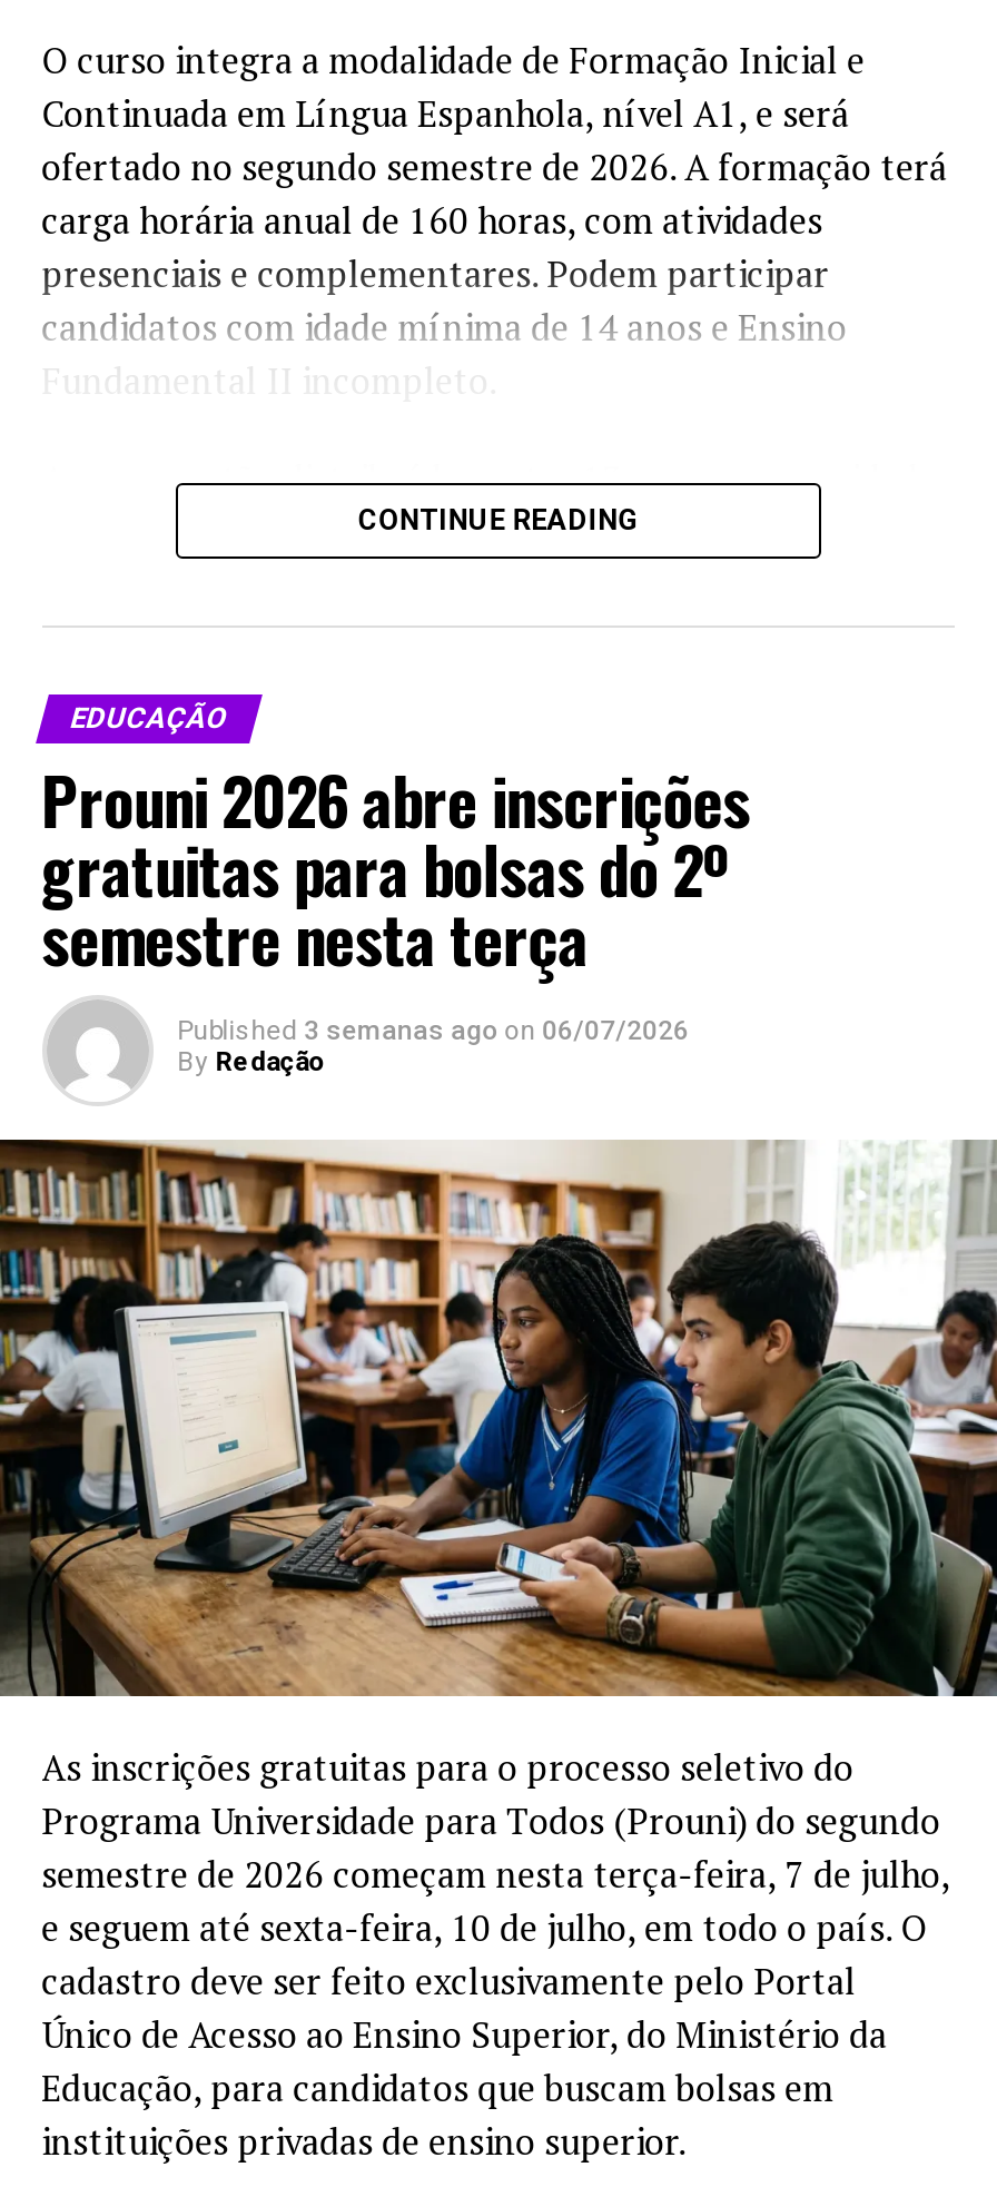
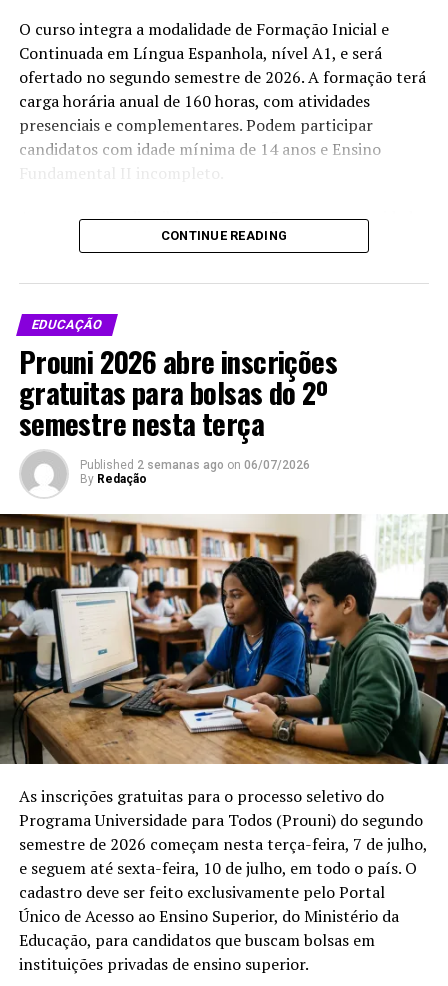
[177,1014,689,1045] Published 3 semanas ago on 06/07/2026 -> [80,458,310,472] Published 2 semanas ago on 06/07/2026

